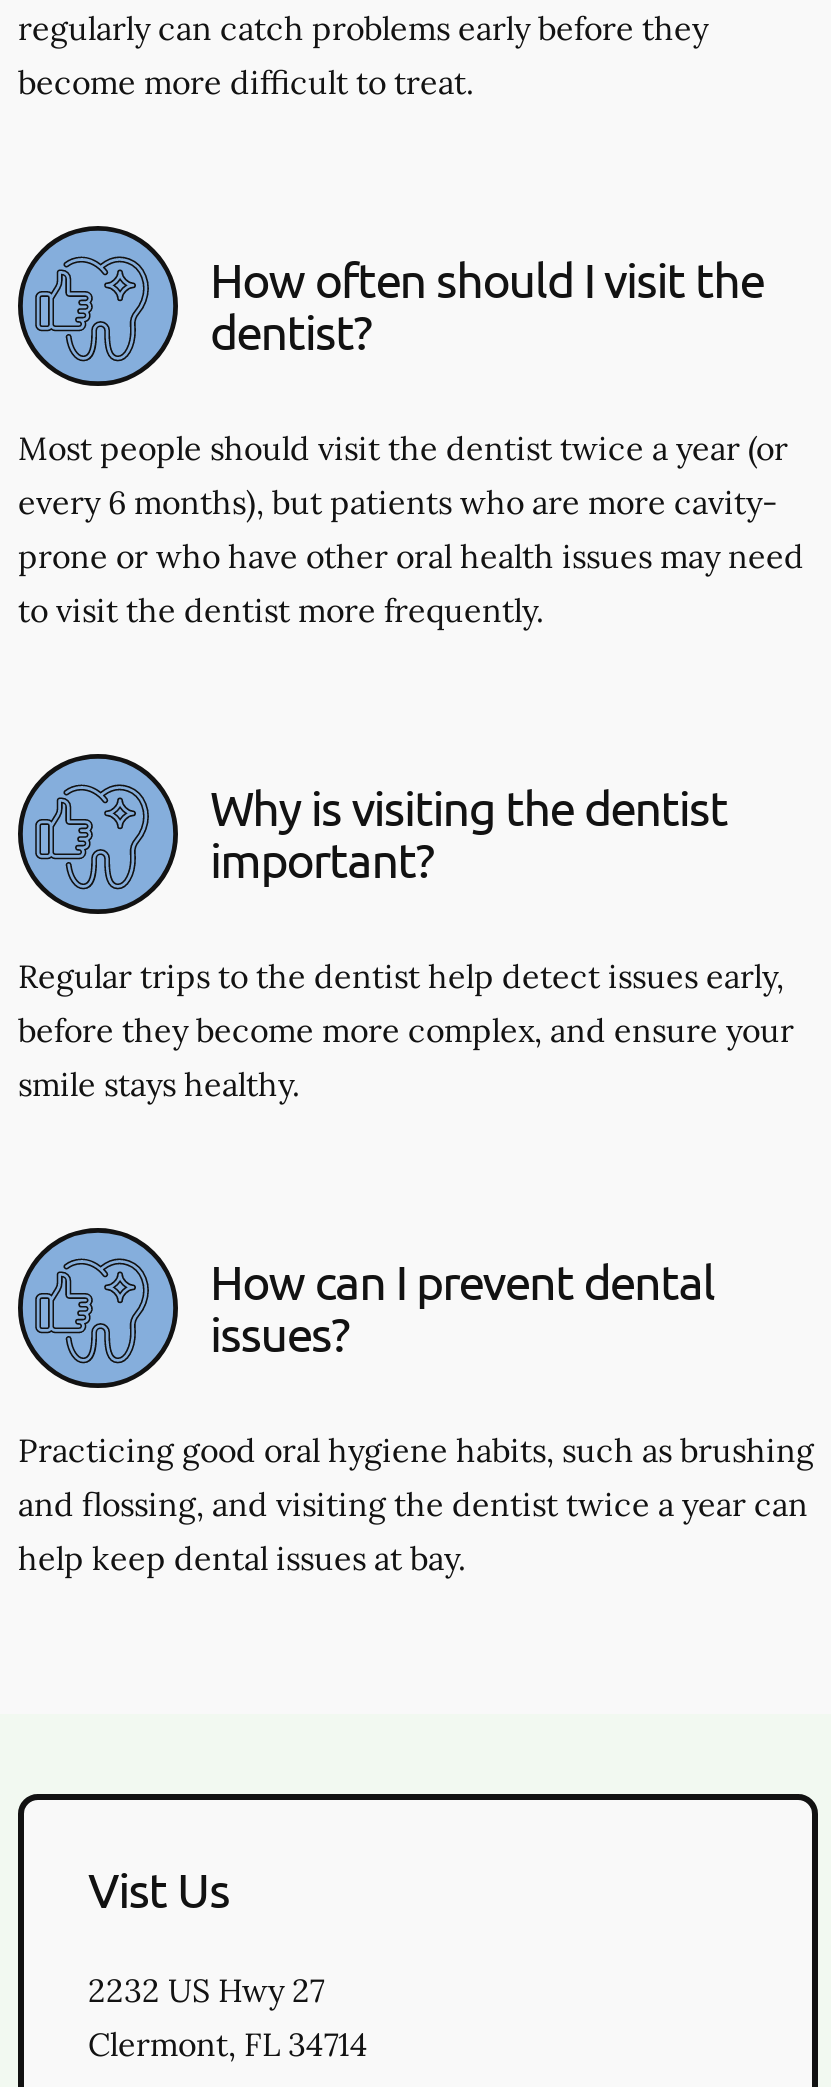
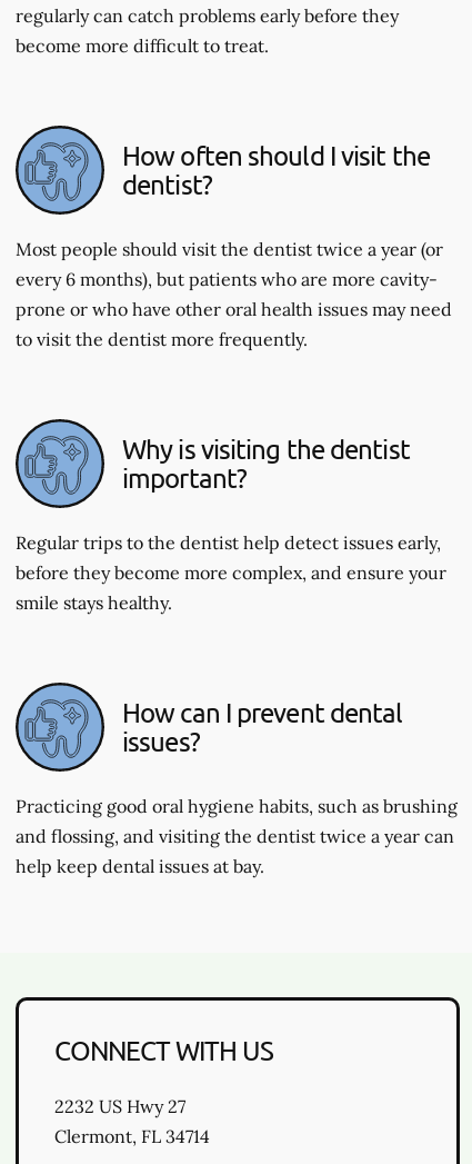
[88,1859,229,1917] Vist Us -> [54,1033,274,1066] CONNECT WITH US

